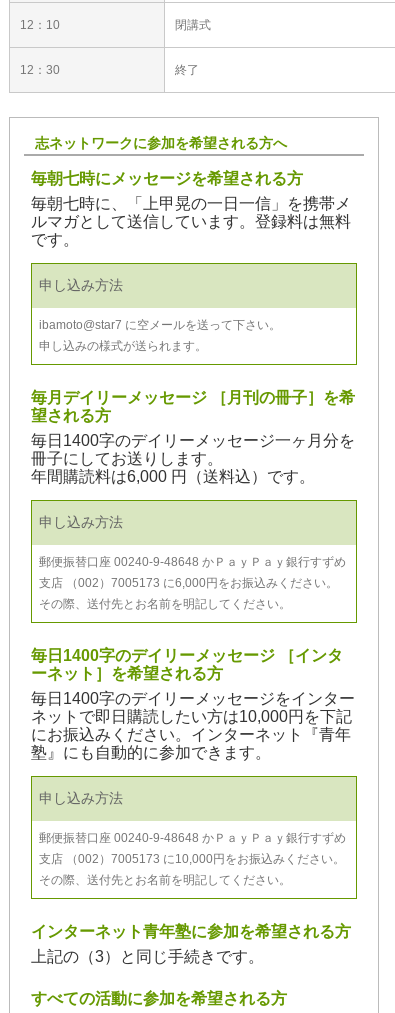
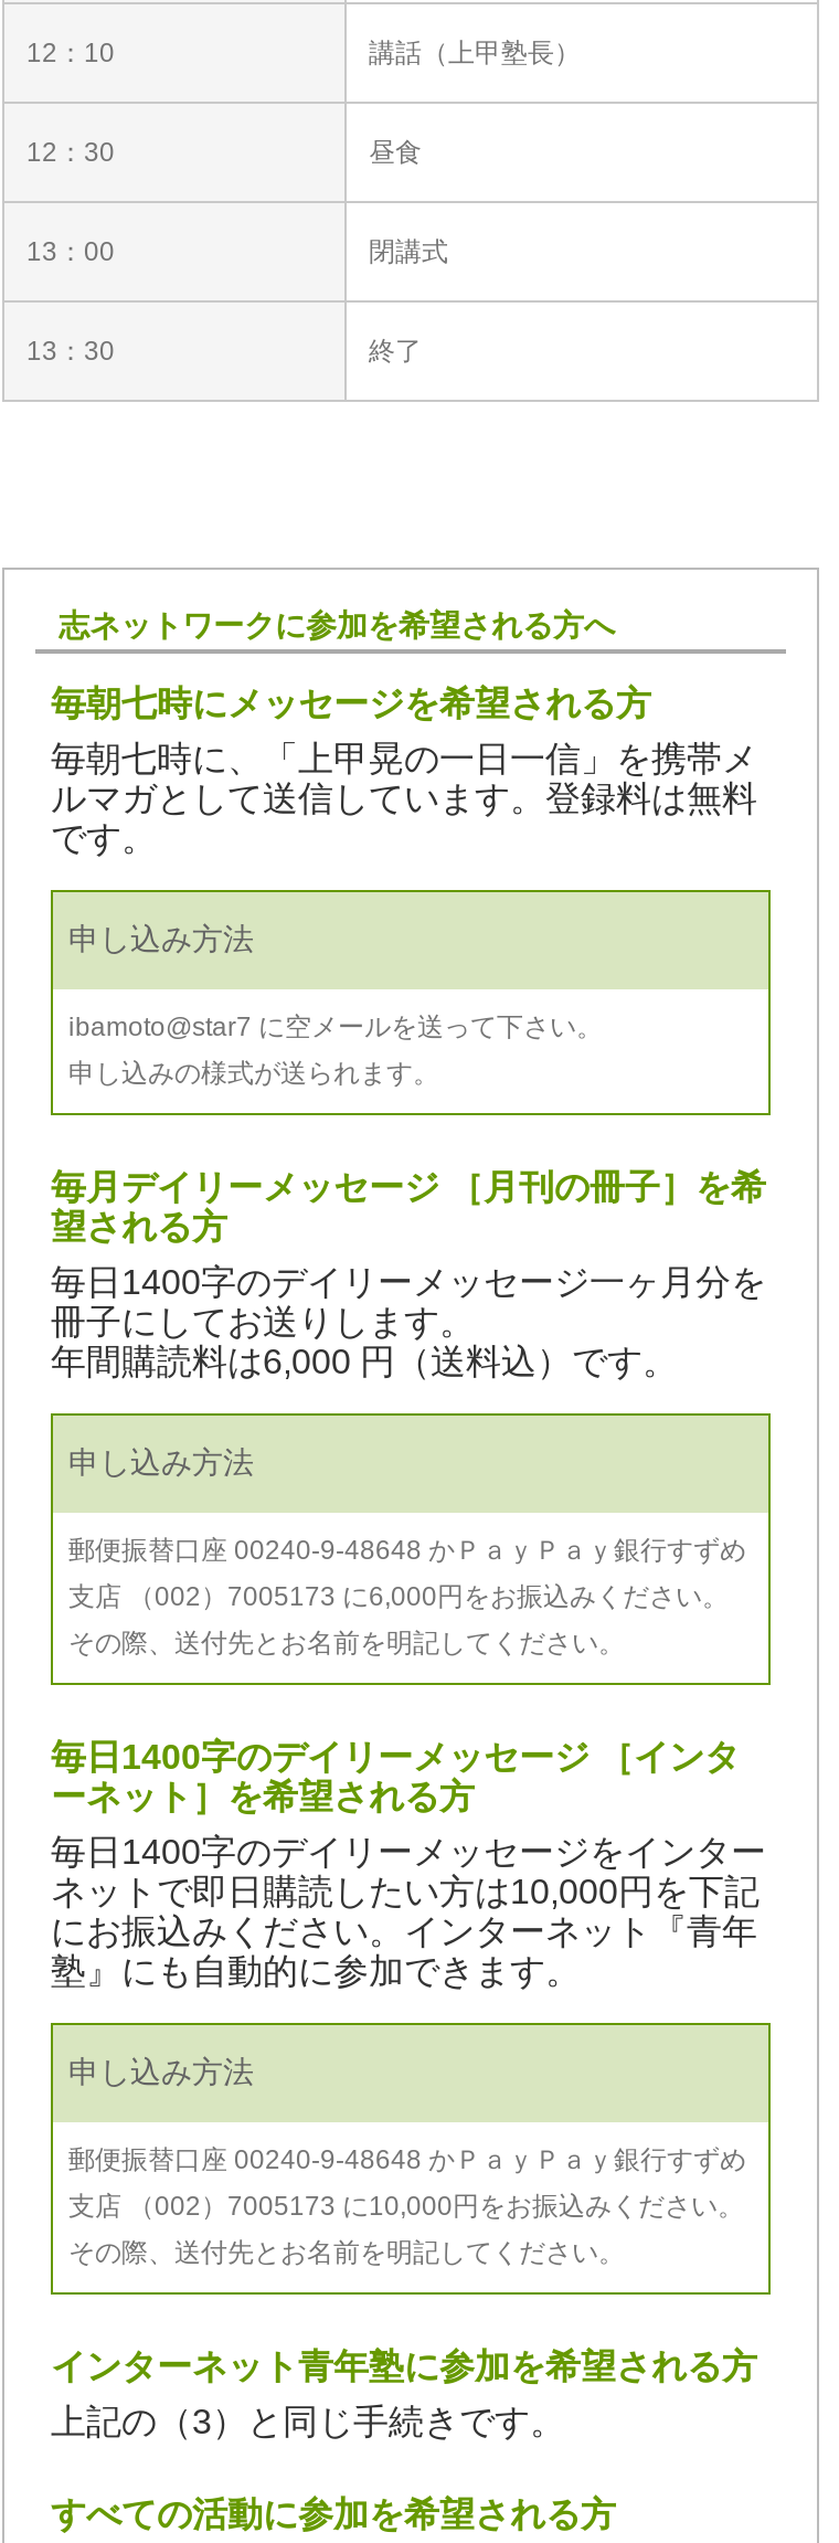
none -> [26,38,581,267] 講話（上甲塾長） | 12：30 | 昼食 | 13：00
[20,63,60,77] 12：30 -> [26,336,115,367] 13：30

